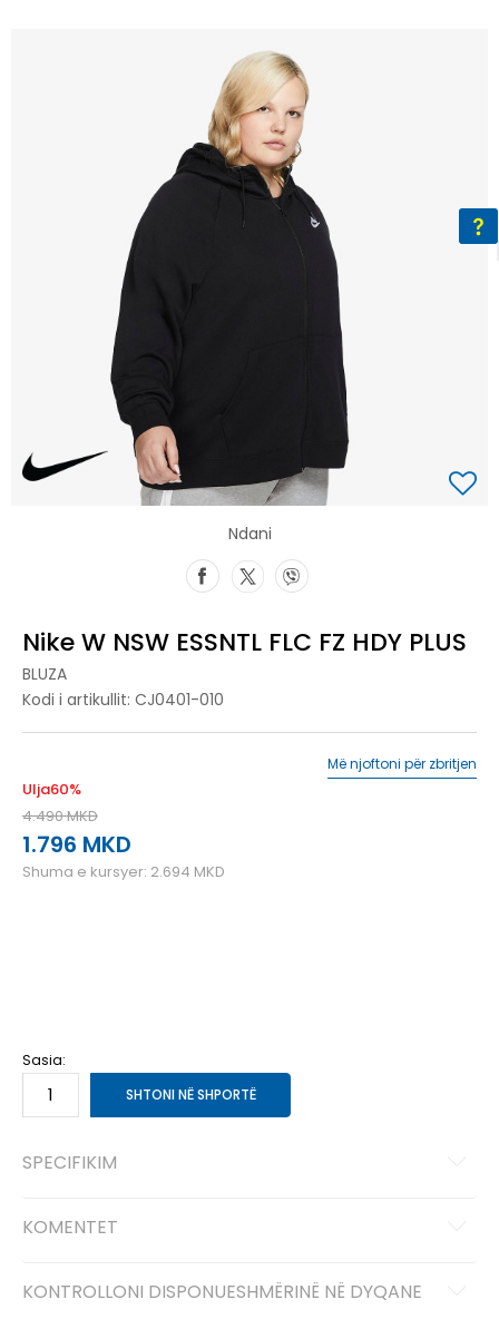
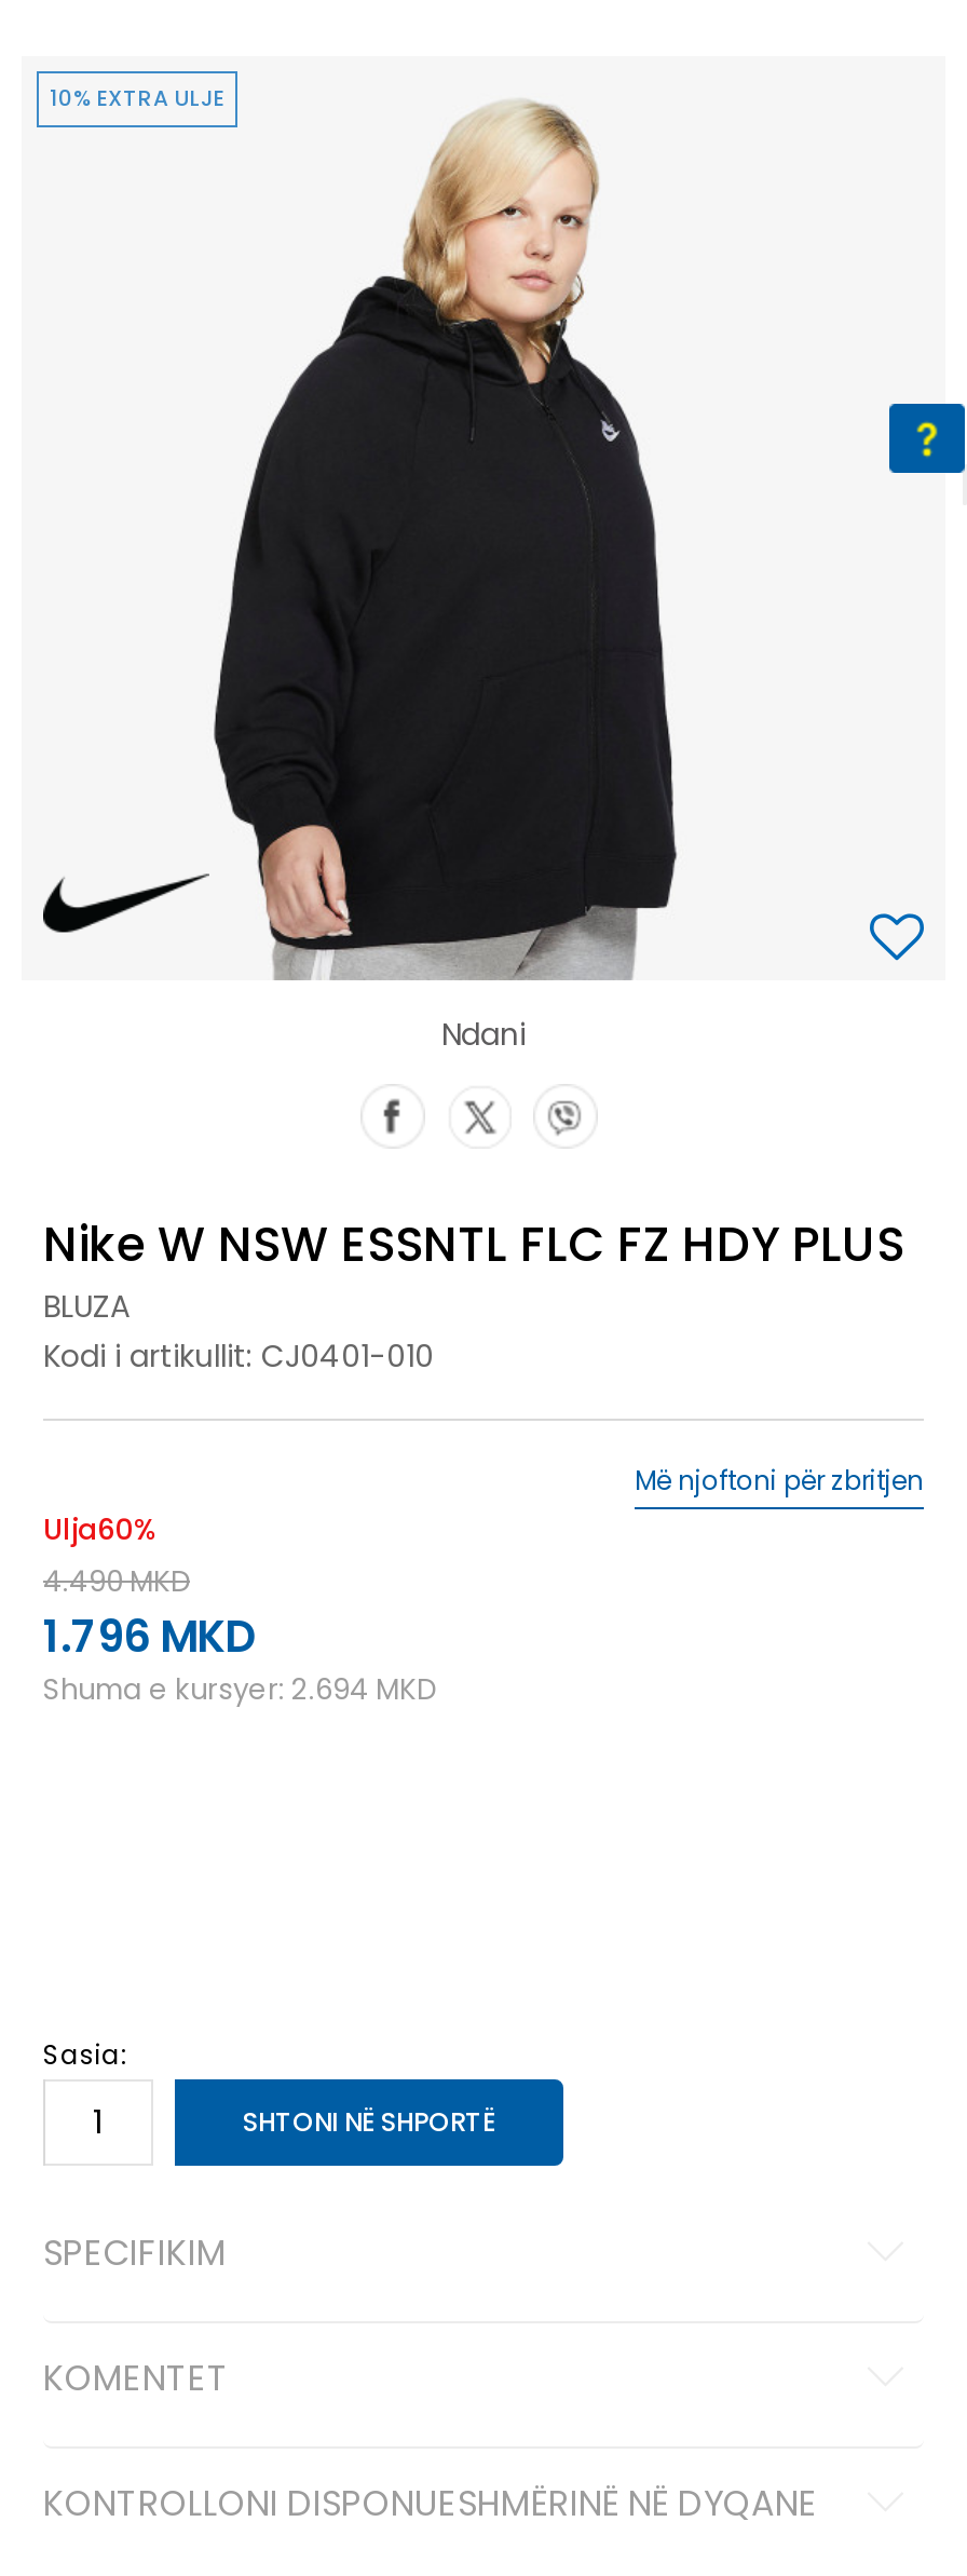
none -> [50,81,224,113] 10% EXTRA ULJE

